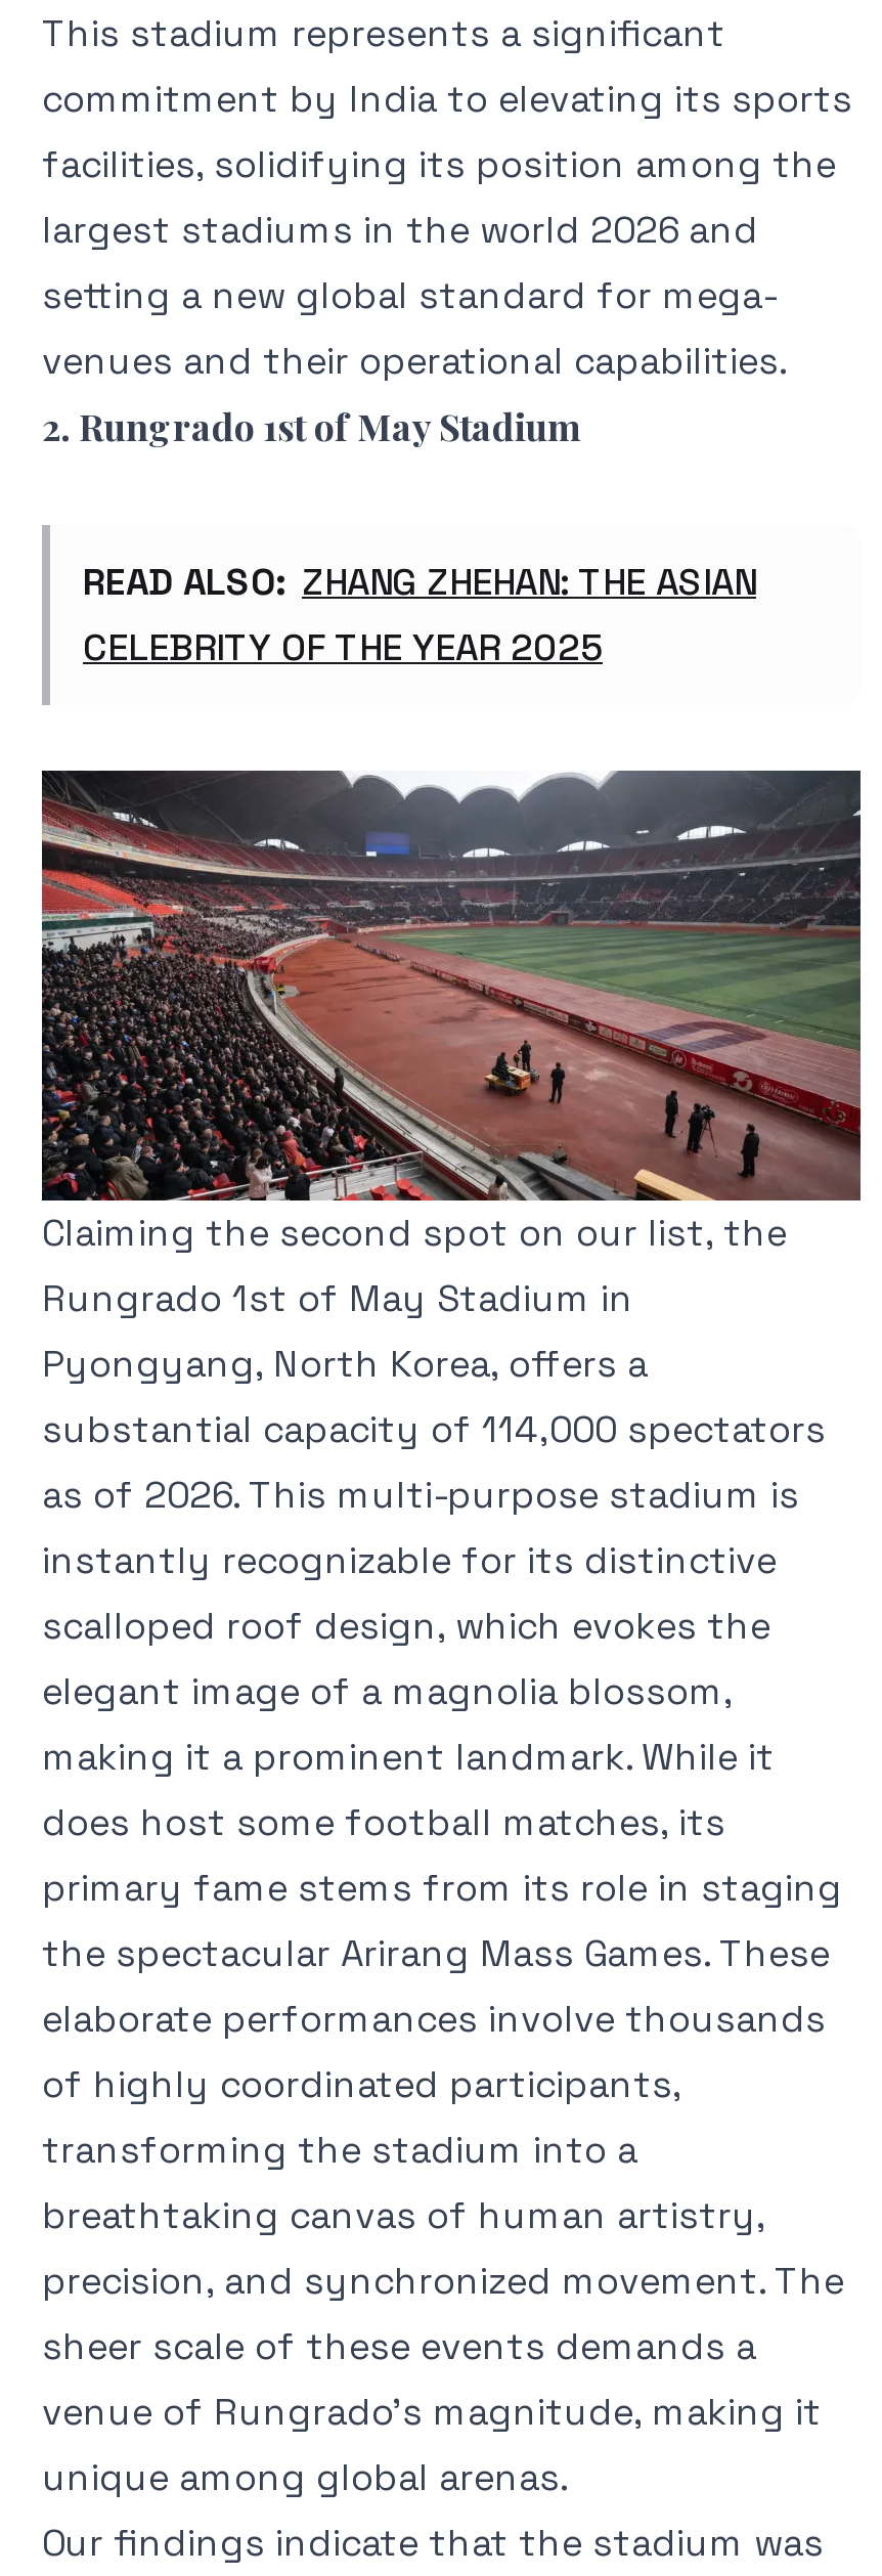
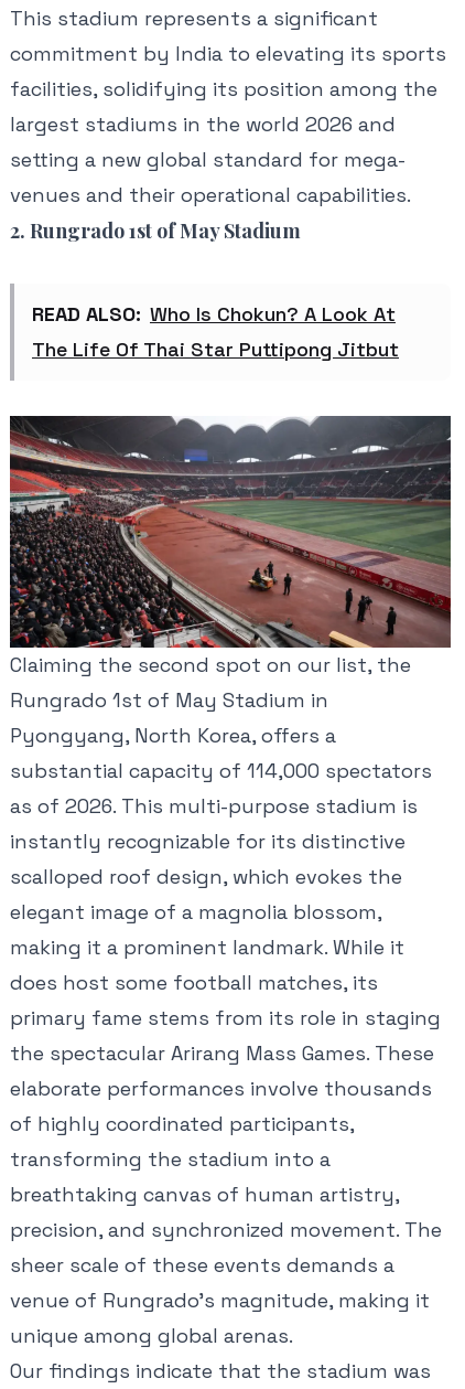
[83,558,756,670] READ ALSO: ZHANG ZHEHAN: THE ASIAN | CELEBRITY OF THE YEAR 2025 -> [32,301,399,362] READ ALSO: Who Is Chokun? A Look At | The Life Of Thai Star Puttipong Jitbut

